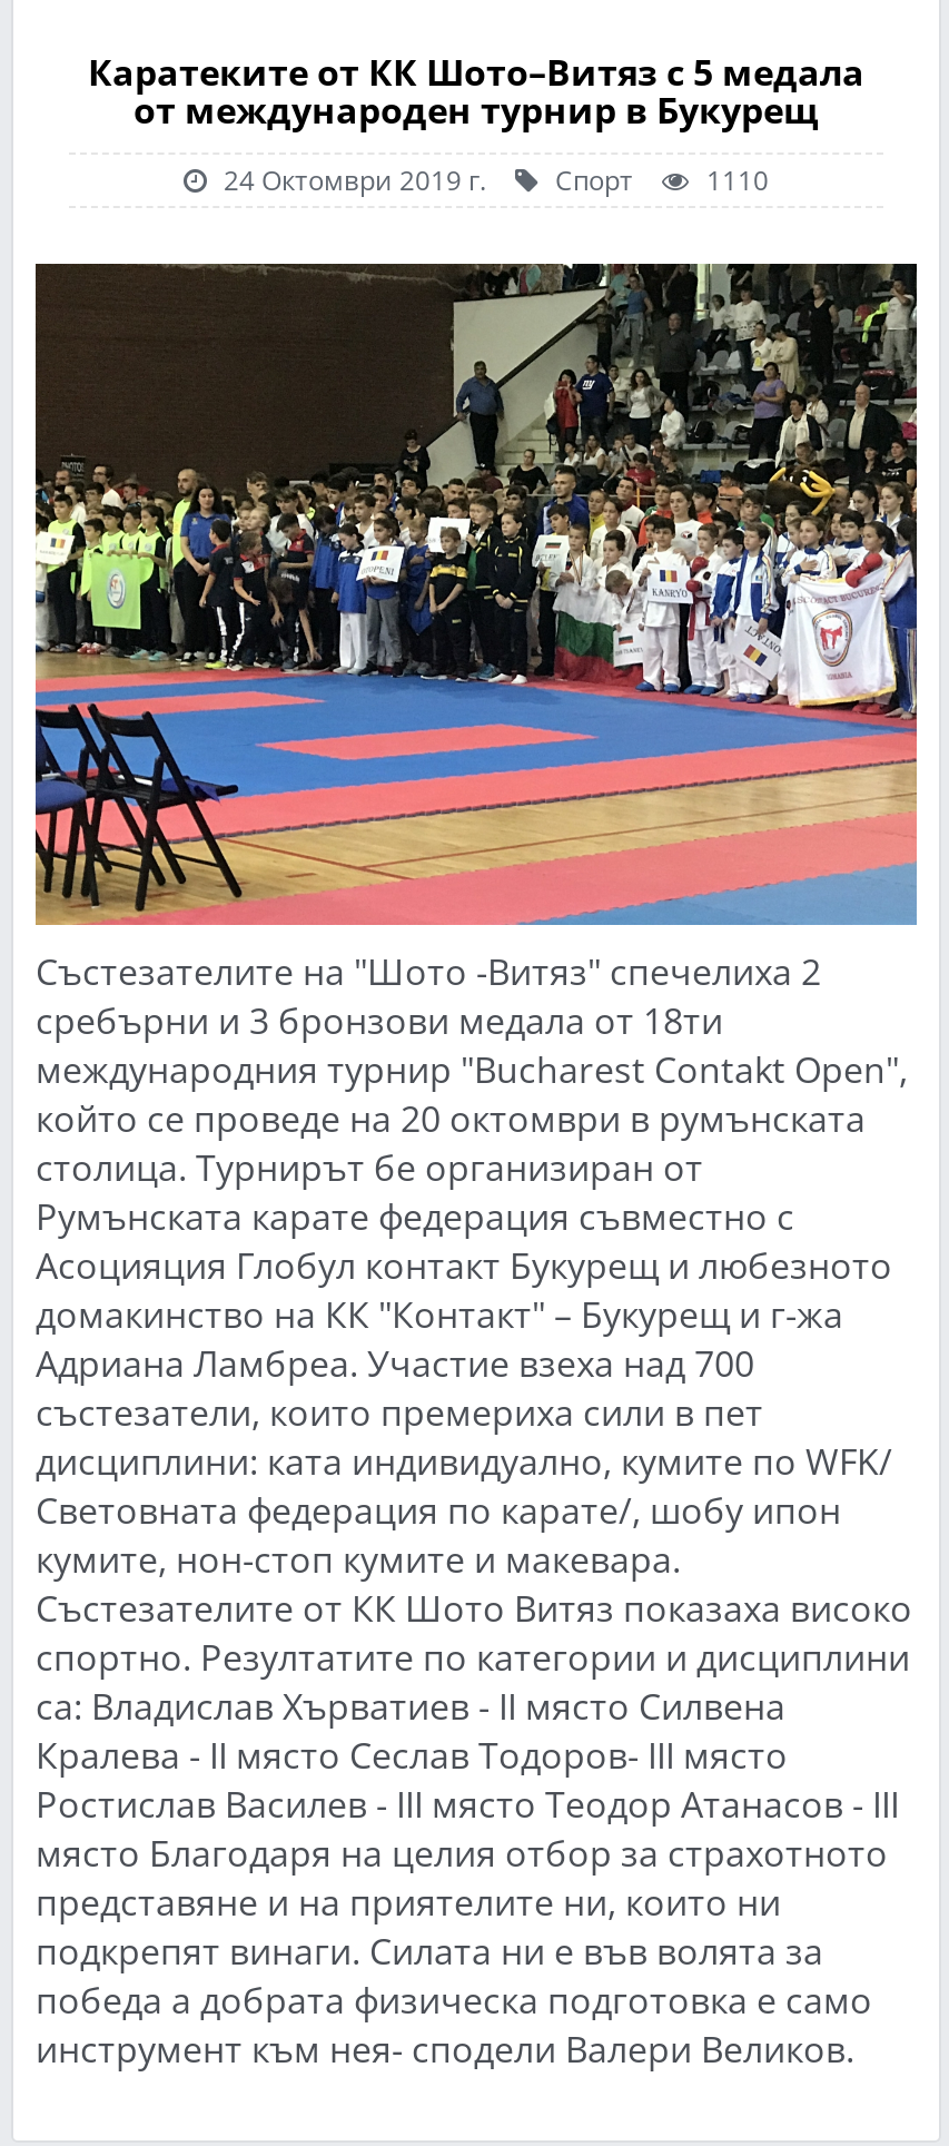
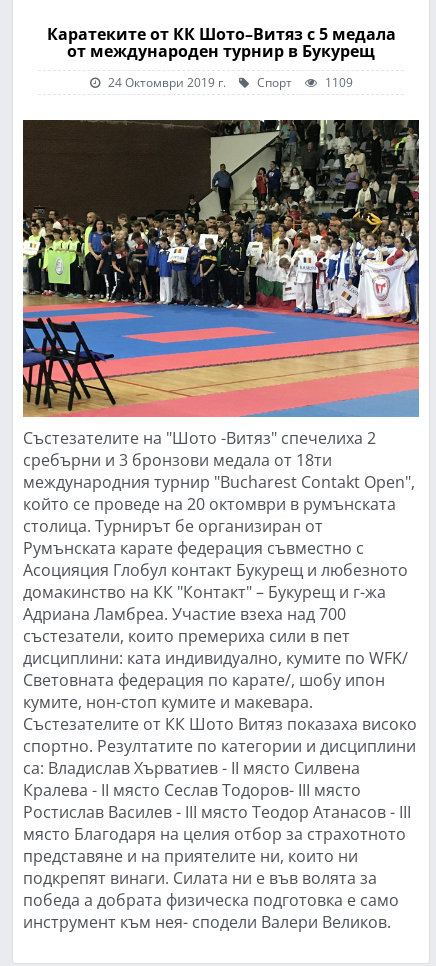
[224,161,769,197] 24 Октомври 2019 г. Спорт 1110 -> [107,74,352,90] 24 Октомври 2019 г. Спорт 1109

